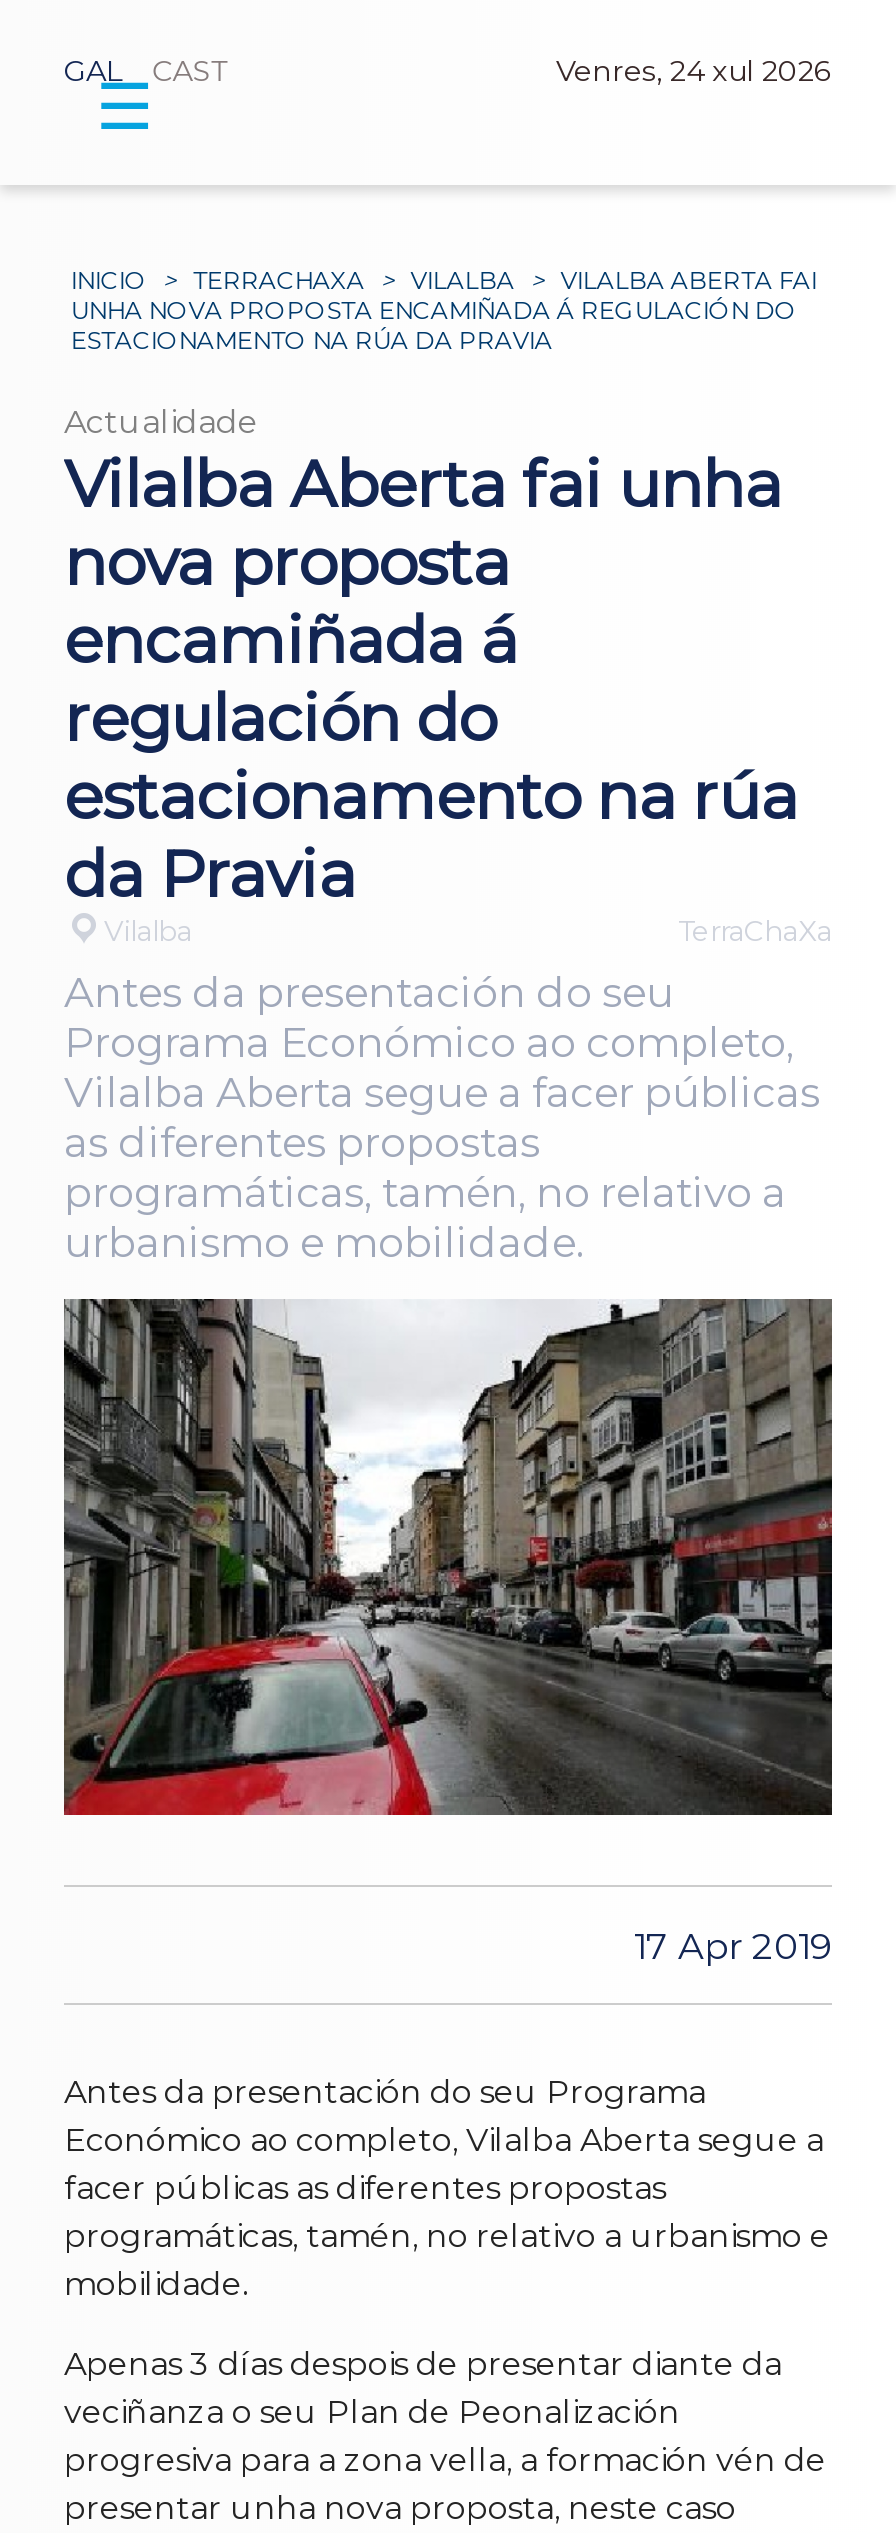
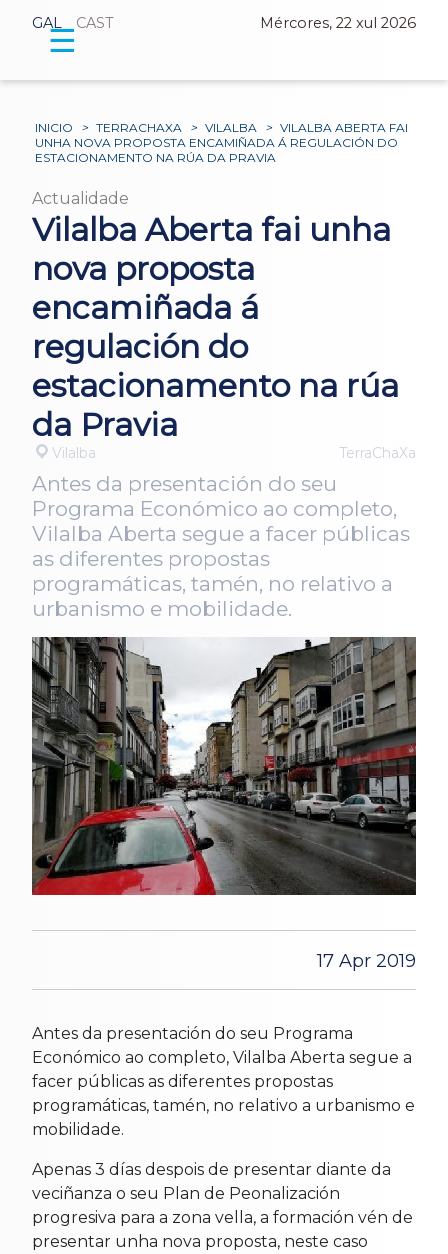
[556,53,832,89] Venres, 24 xul 2026 -> [260,14,416,32] Mércores, 22 xul 2026

